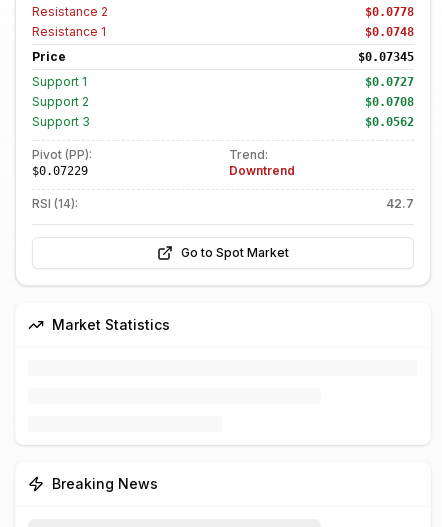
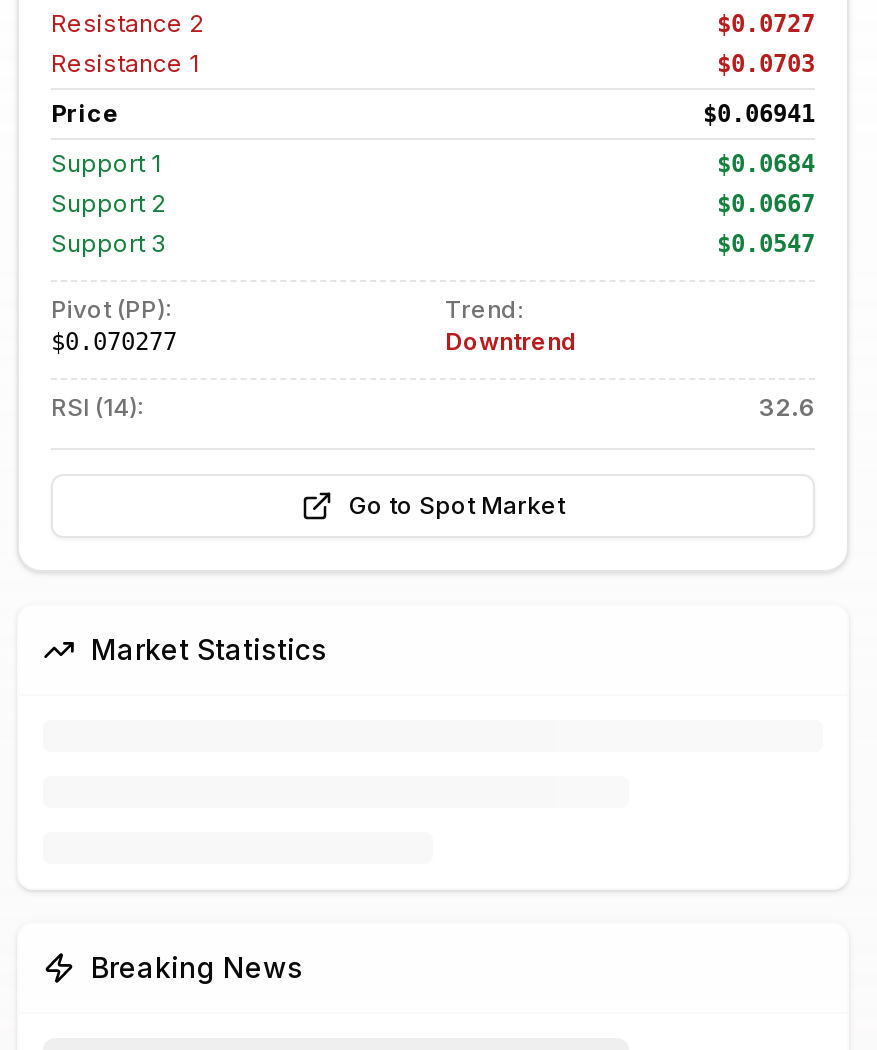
[365,5,414,19] $0.0778 -> [717,10,815,38] $0.0727
[365,25,414,39] $0.0748 -> [717,50,815,78] $0.0703
[358,50,414,64] $0.07345 -> [703,100,815,128] $0.06941
[365,75,414,89] $0.0727 -> [717,150,815,178] $0.0684
[365,95,414,109] $0.0708 -> [717,190,815,218] $0.0667
[365,115,414,129] $0.0562 -> [717,230,815,258] $0.0547
[32,164,88,178] $0.07229 -> [51,328,177,356] $0.070277
[386,196,414,211] 42.7 -> [759,392,815,422] 32.6

